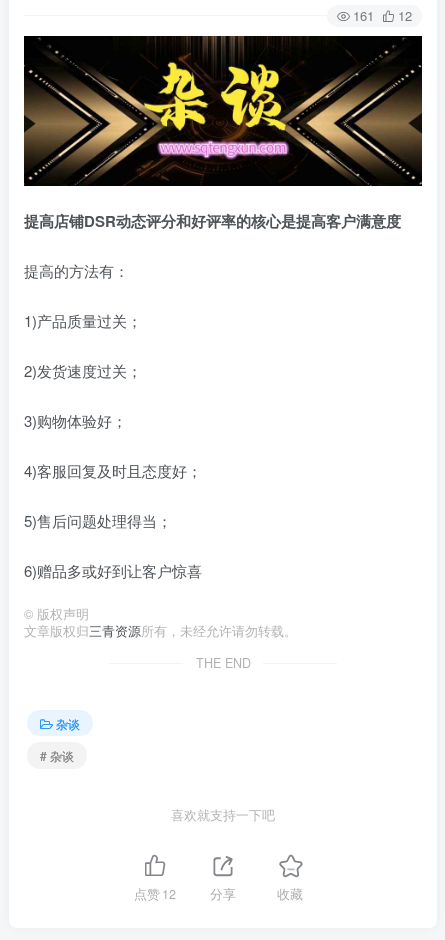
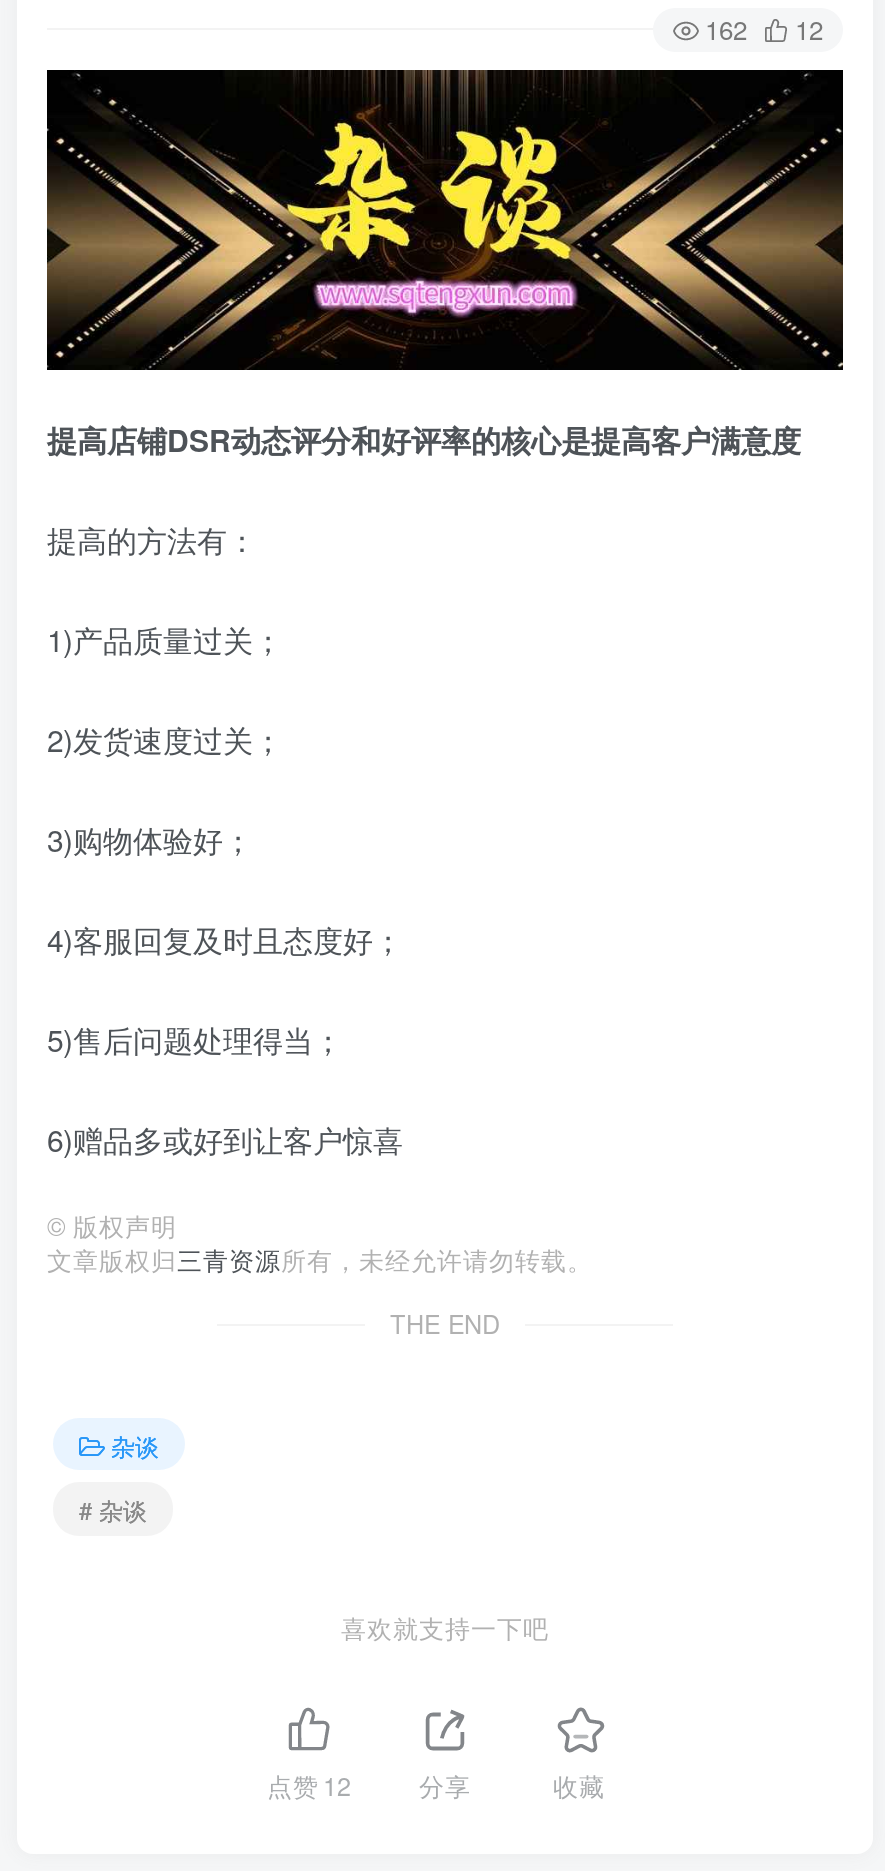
[353,6,412,25] 161 12 -> [705,11,823,49] 162 12

